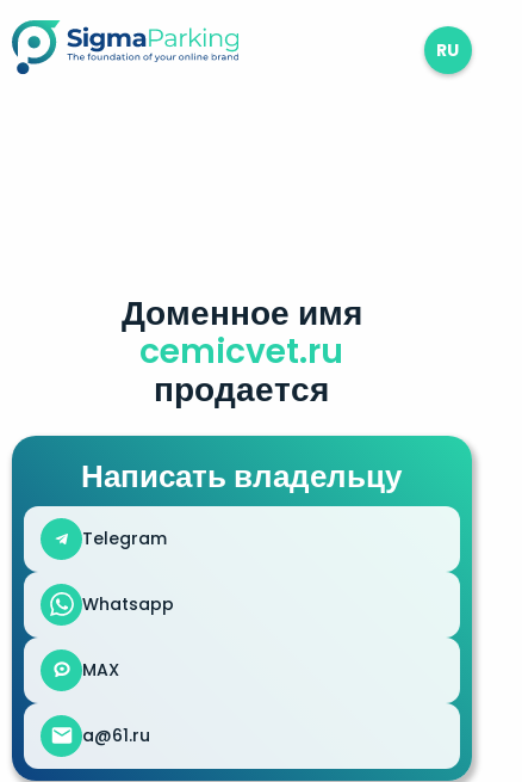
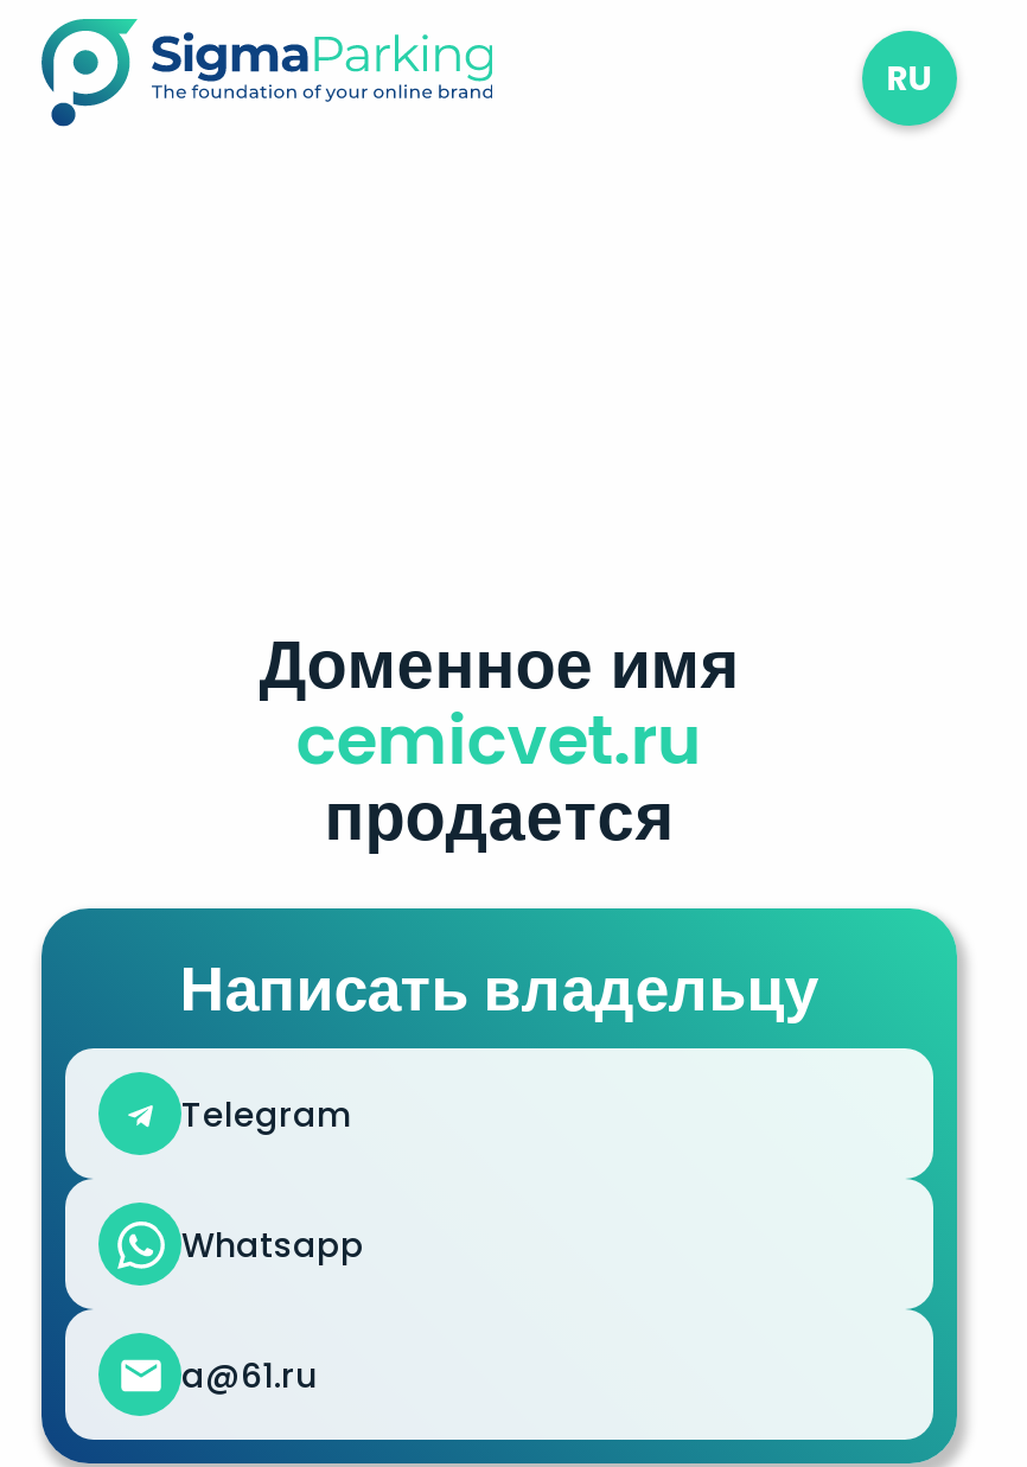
moved [81,289,402,616] -> [180,617,818,1268]: Доменное имя | cemicvet.ru | продается | Написать владельцу | Telegram | Whatsapp
[82,658,119,682] MAX -> none

